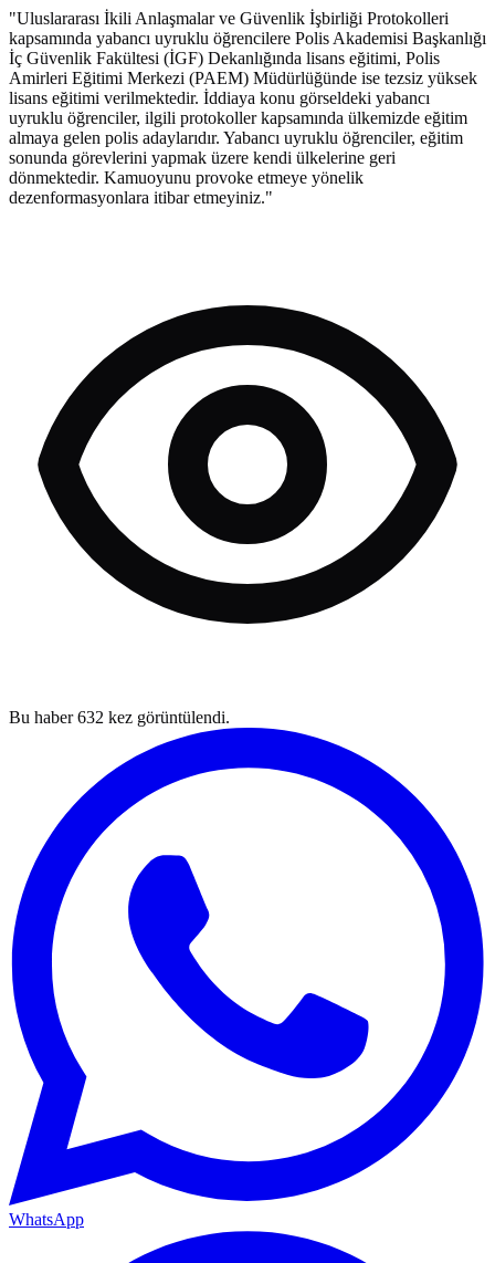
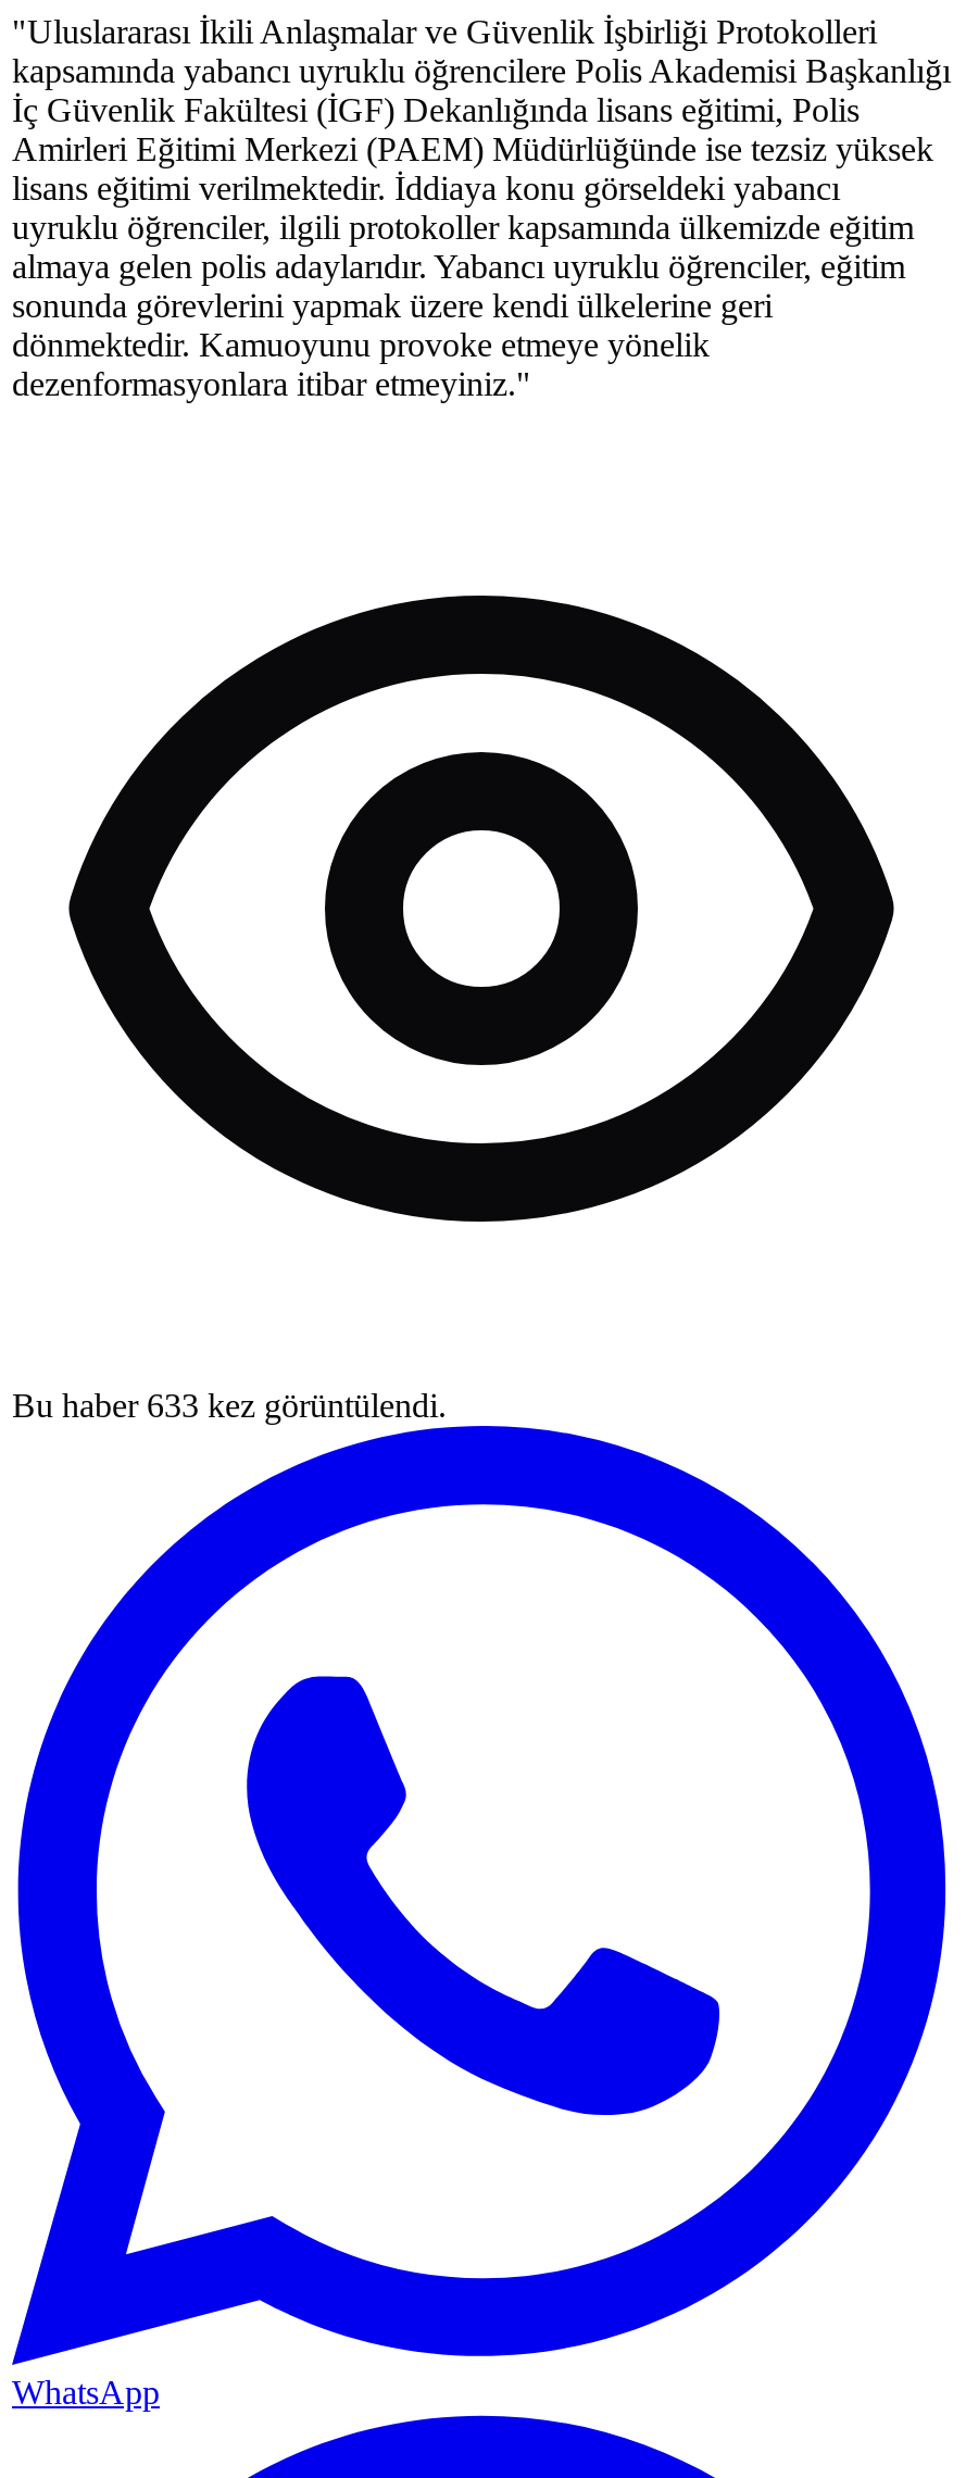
[9,708,230,727] Bu haber 632 kez görüntülendi. -> [12,1387,447,1424] Bu haber 633 kez görüntülendi.

